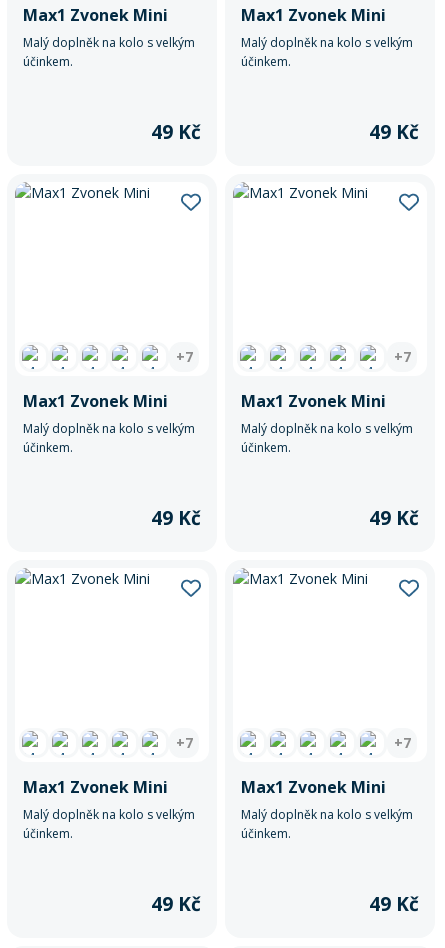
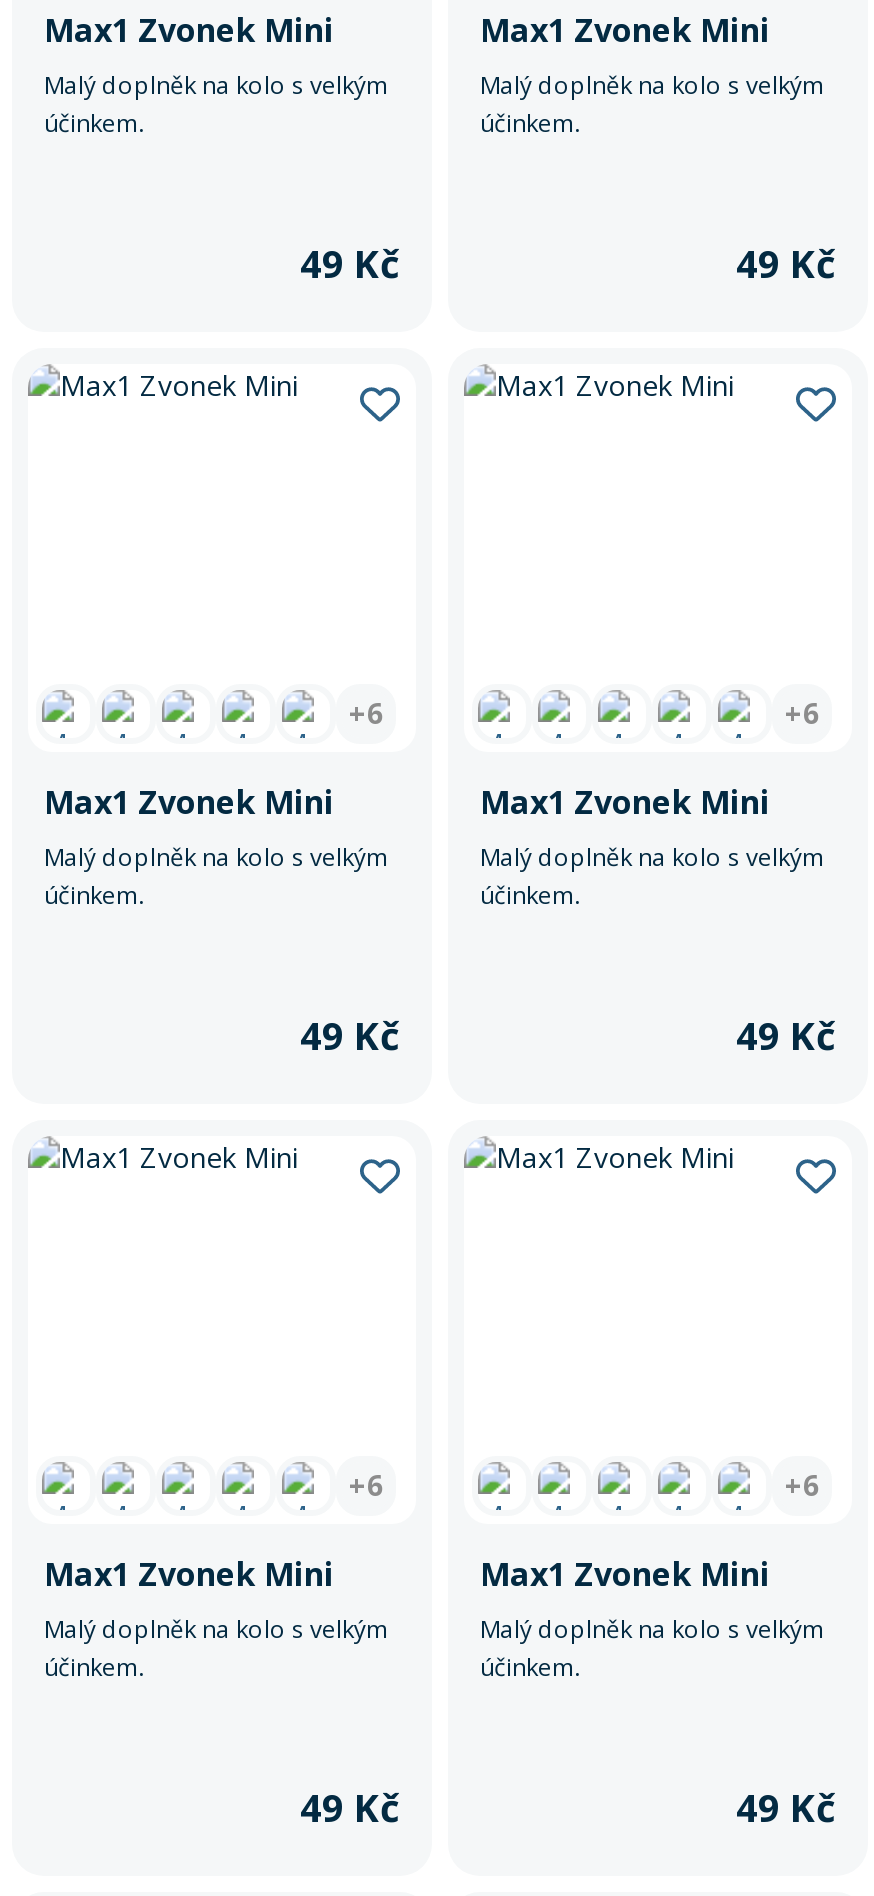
[175,347,192,366] +7 -> [349,694,383,732] +6
[393,347,410,366] +7 -> [785,694,819,732] +6
[175,733,192,752] +7 -> [349,1466,383,1504] +6
[393,733,410,752] +7 -> [785,1466,819,1504] +6

